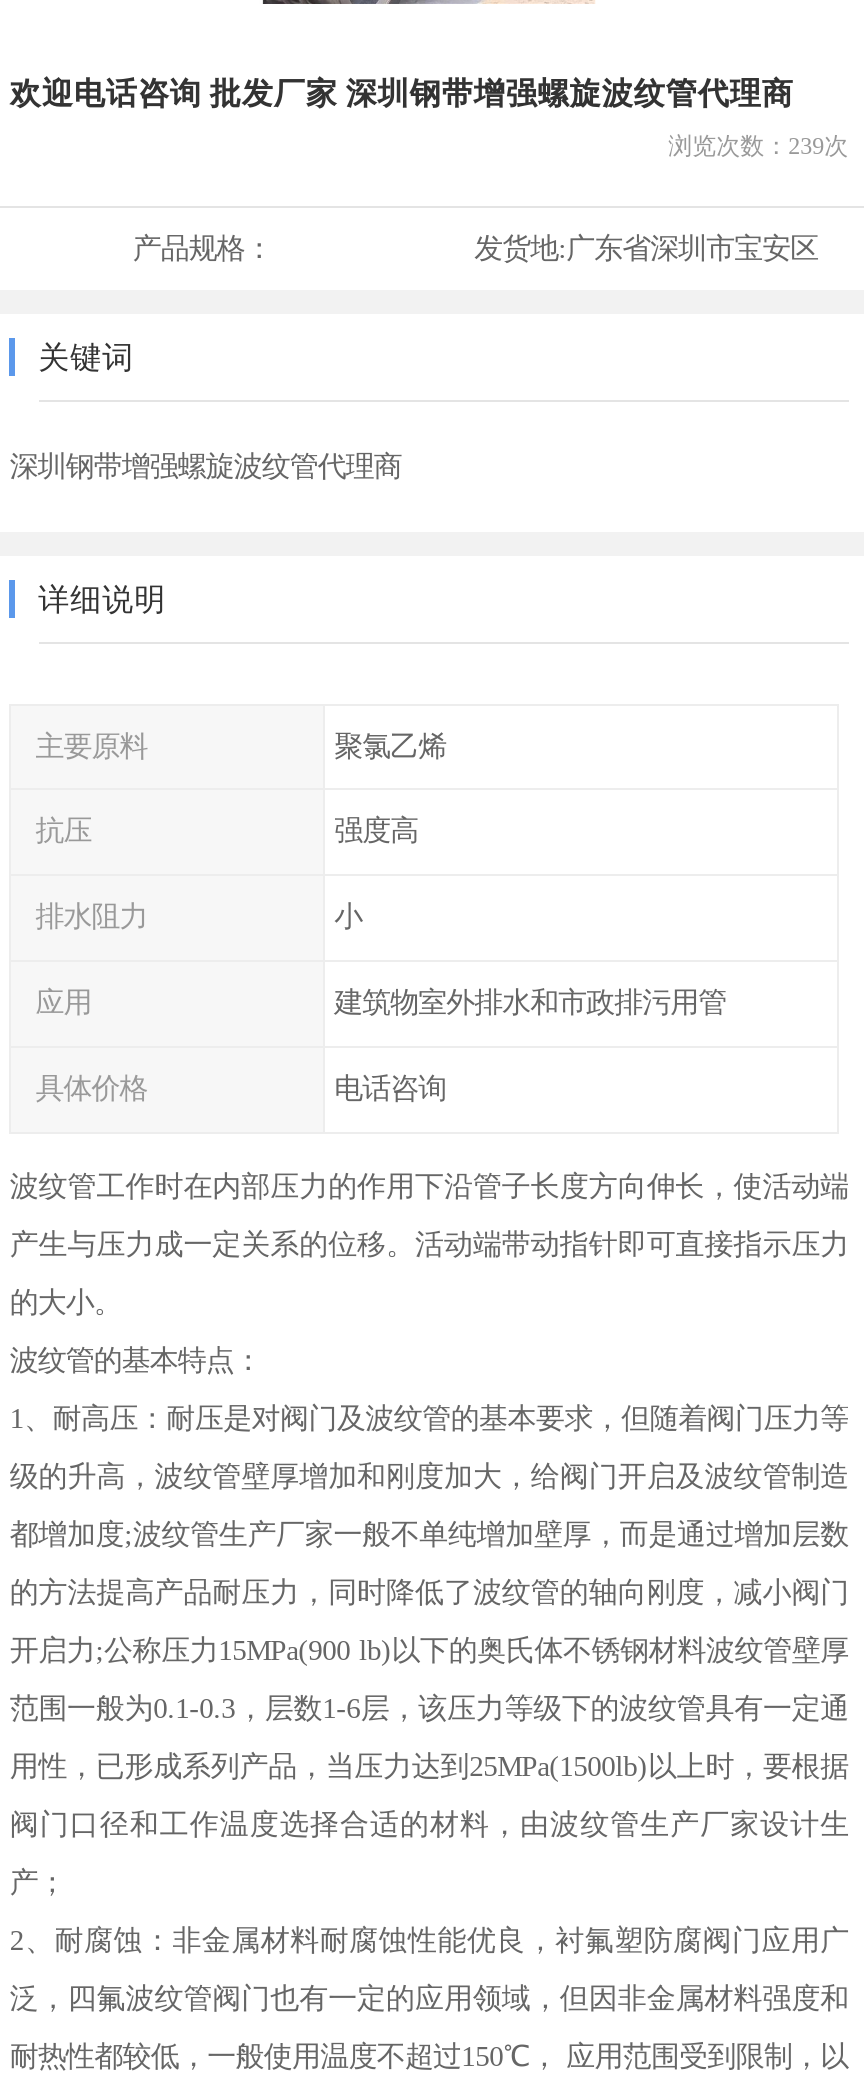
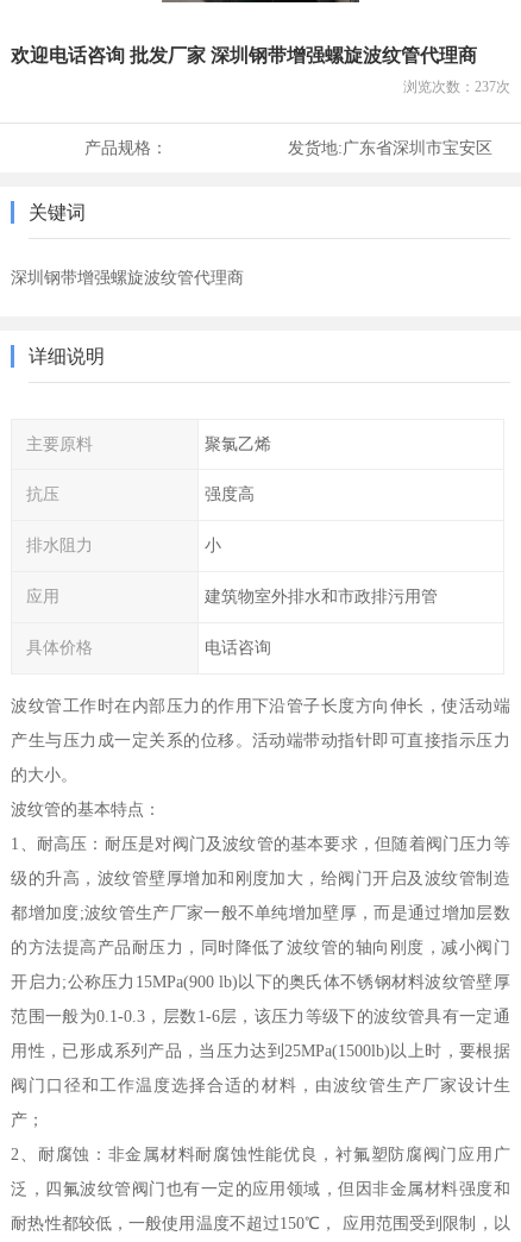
[668,131,848,159] 浏览次数：239次 -> [403,78,510,95] 浏览次数：237次

